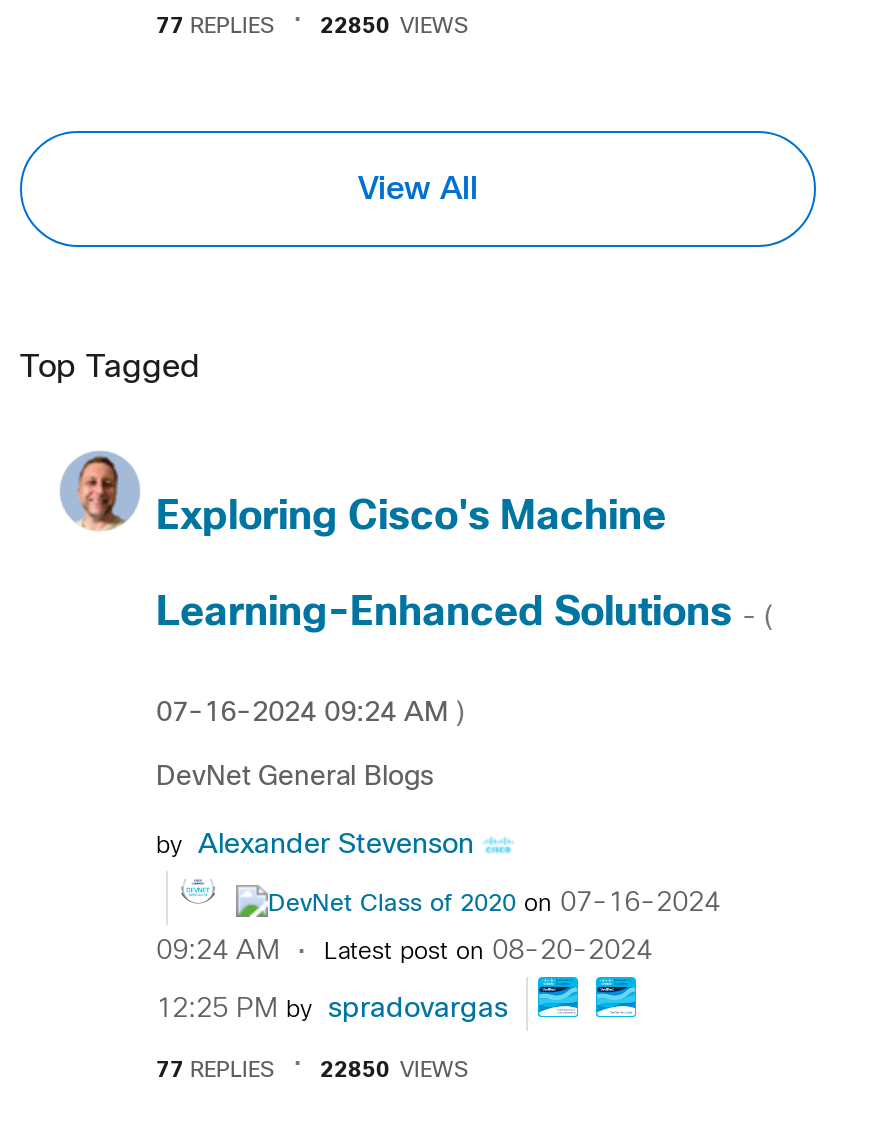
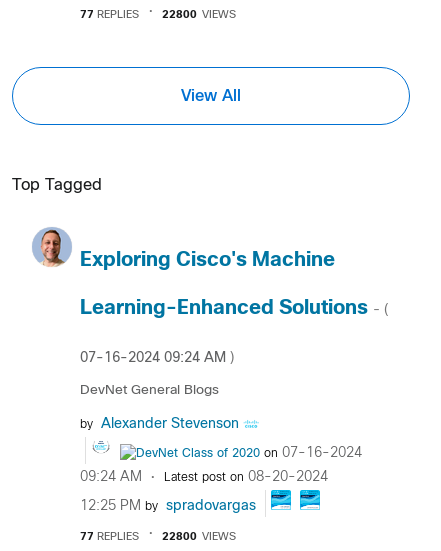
[320,16,468,36] 22850 VIEWS -> [162,9,236,19] 22800 VIEWS
[320,1060,468,1080] 22850 VIEWS -> [162,531,236,541] 22800 VIEWS

